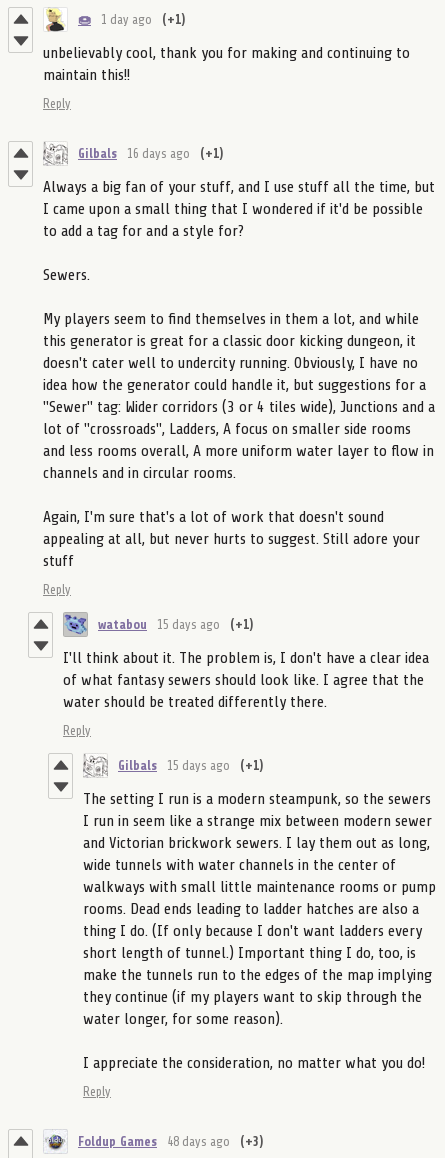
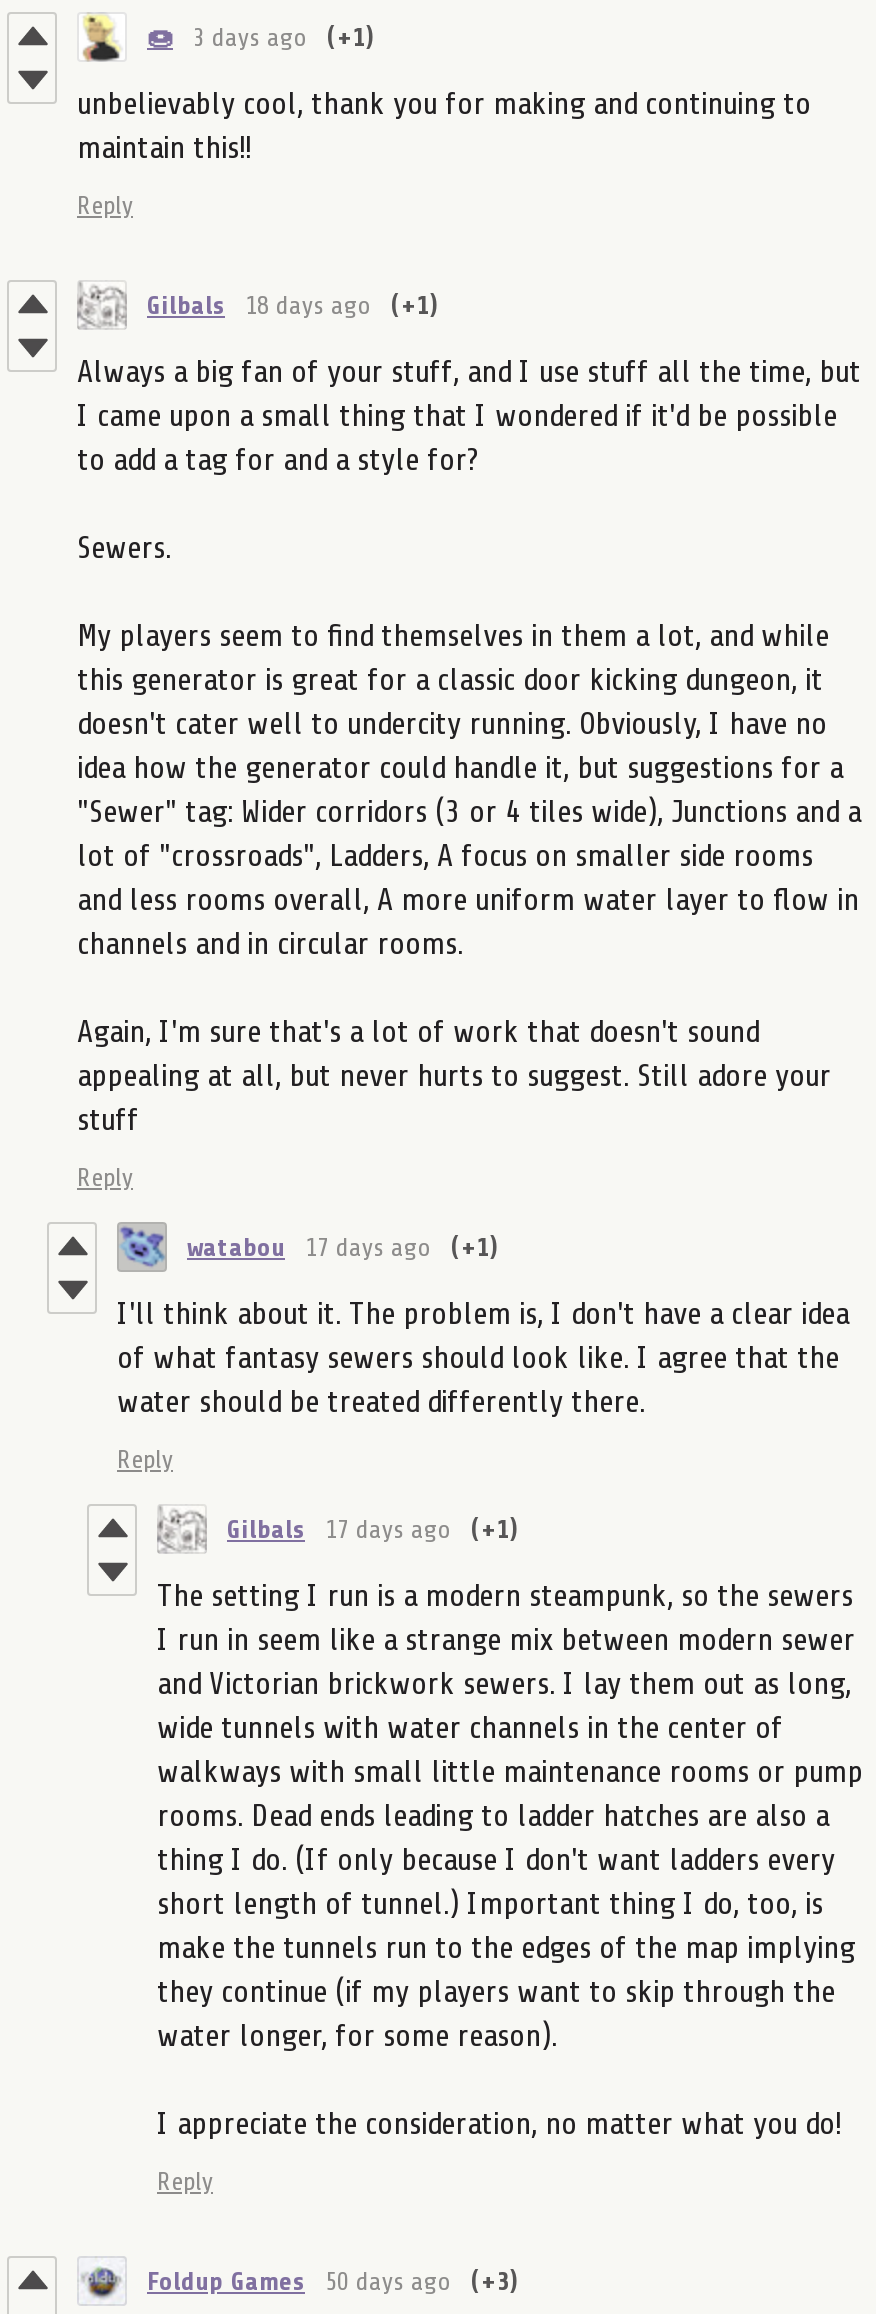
[101,12,152,27] 1 day ago -> [193,21,307,51] 3 days ago
[78,146,223,161] Gilbals 16 days ago (+1) -> [147,289,437,319] Gilbals 18 days ago (+1)
[98,617,253,632] watabou 15 days ago (+1) -> [187,1231,497,1261] watabou 17 days ago (+1)
[118,758,263,773] Gilbals 15 days ago (+1) -> [227,1513,517,1543] Gilbals 17 days ago (+1)
[78,1134,263,1149] Foldup Games 48 days ago (+3) -> [147,2265,517,2295] Foldup Games 50 days ago (+3)

